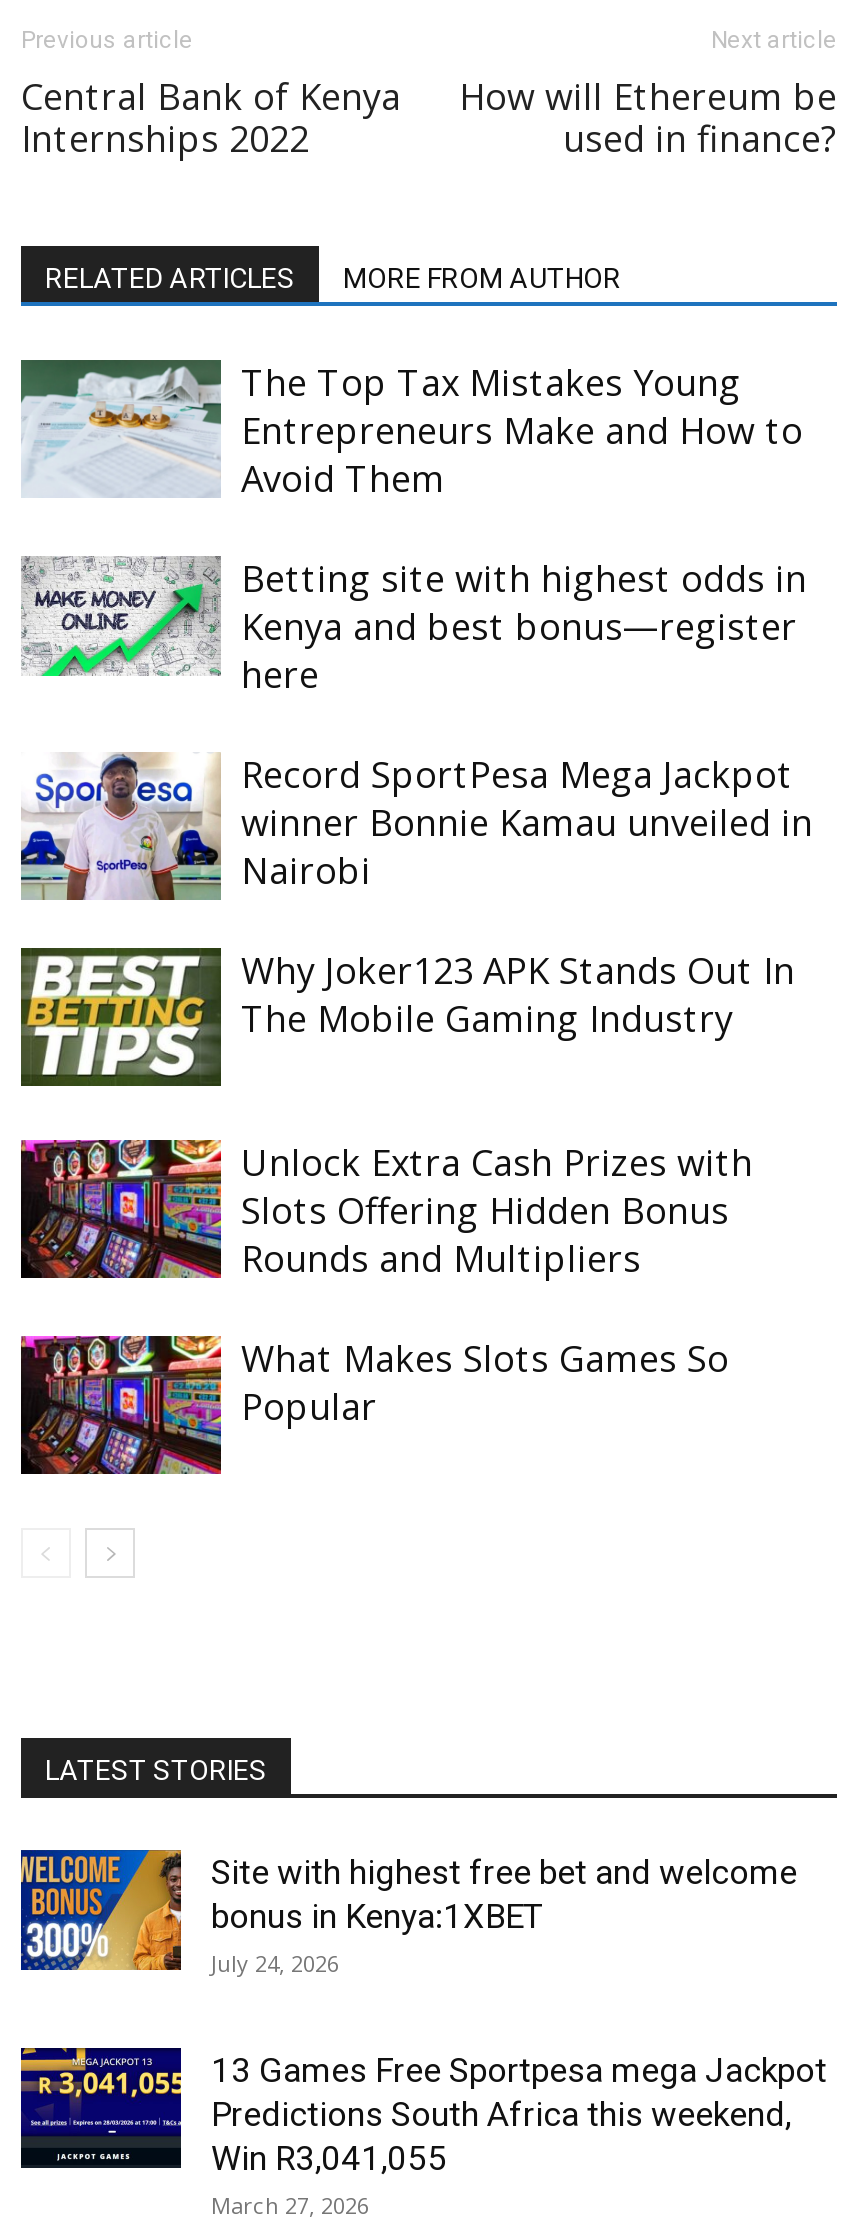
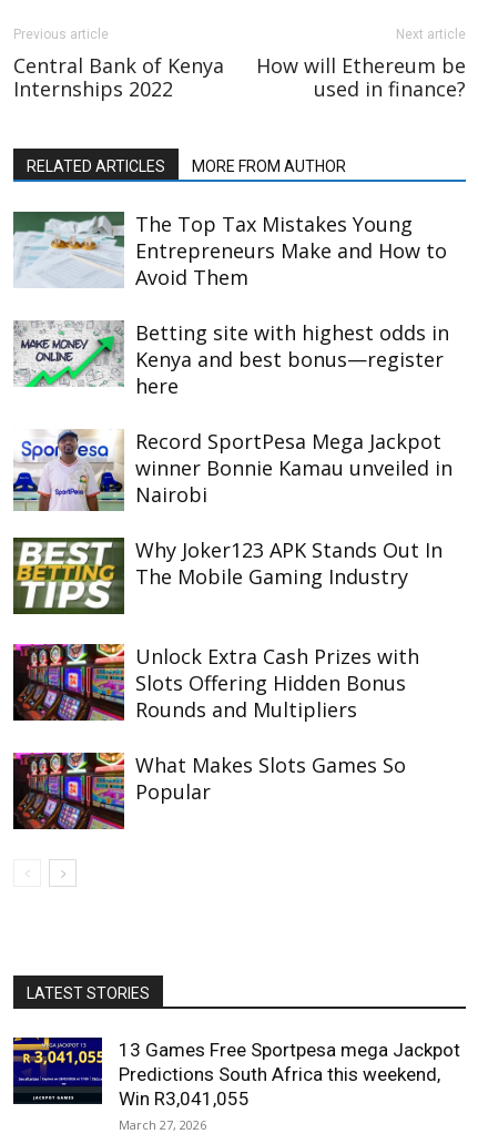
[19,1848,797,1978] [image] | Site with highest free bet and welcome | bonus in Kenya:1XBET | July 24, 2026 -> none

